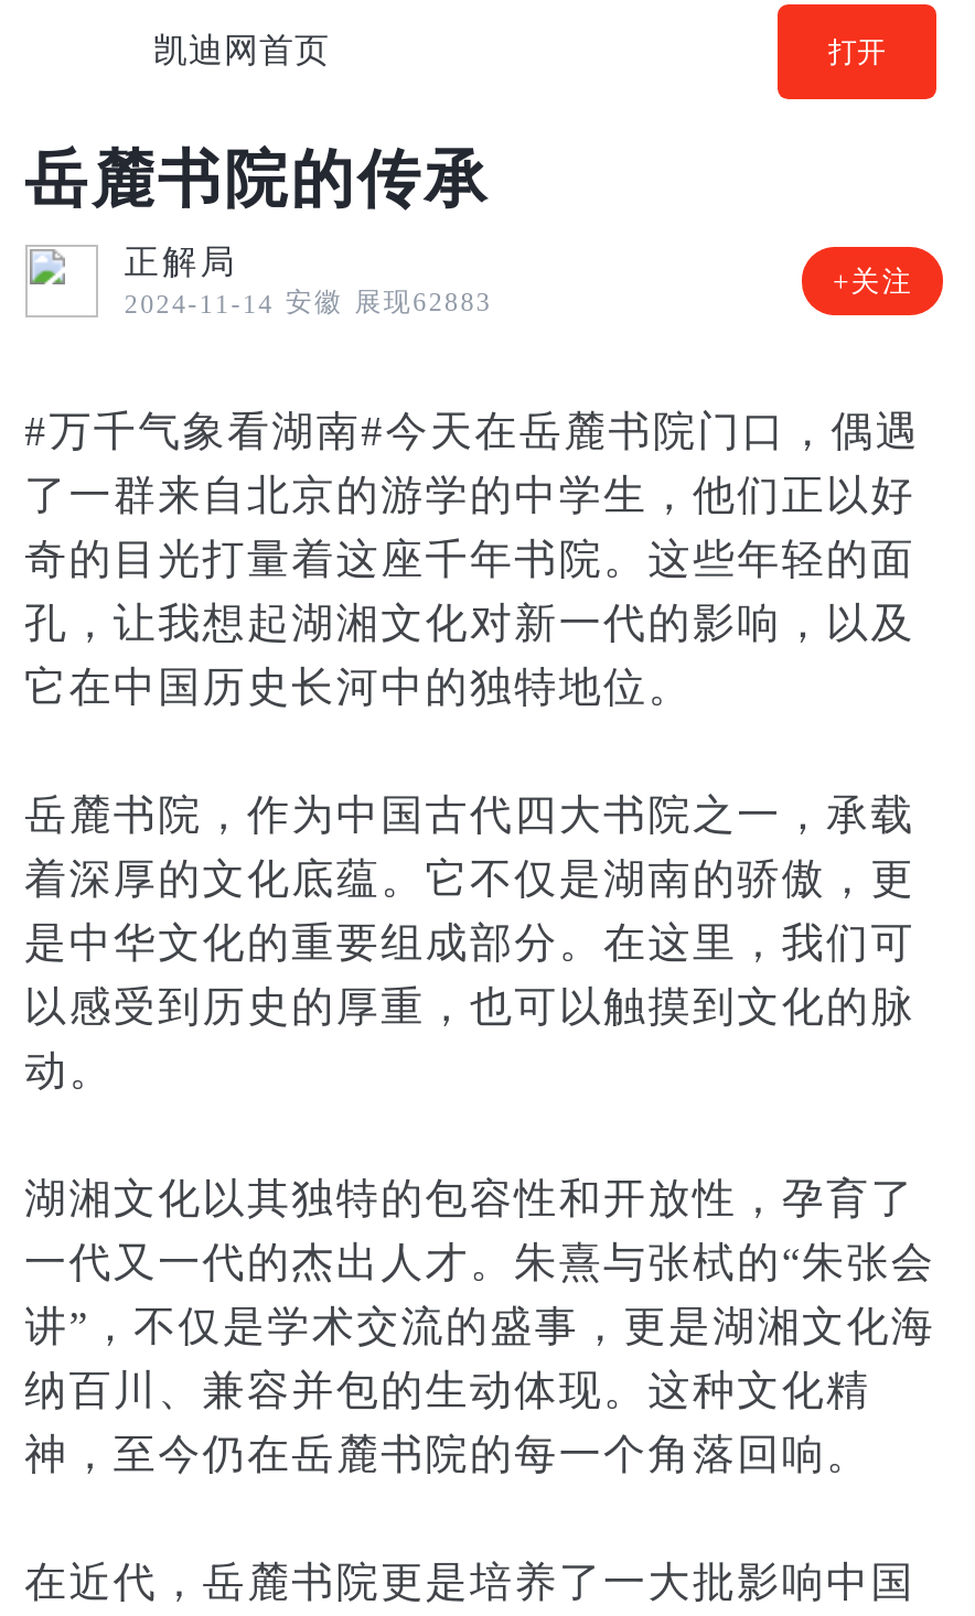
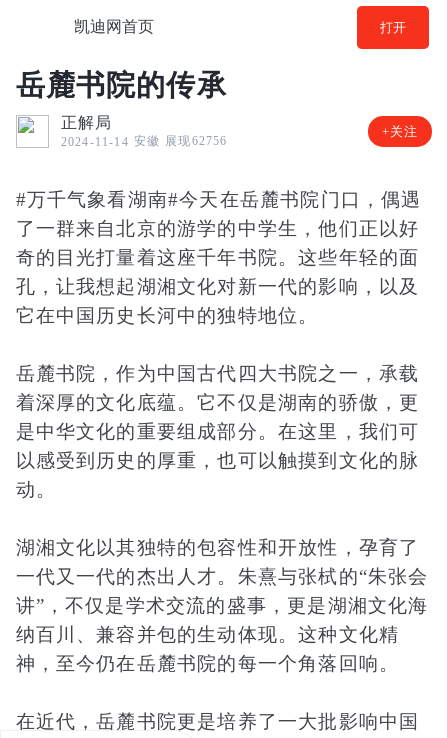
[124,287,492,319] 2024-11-14 安徽 展现62883 -> [61,134,228,149] 2024-11-14 安徽 展现62756

